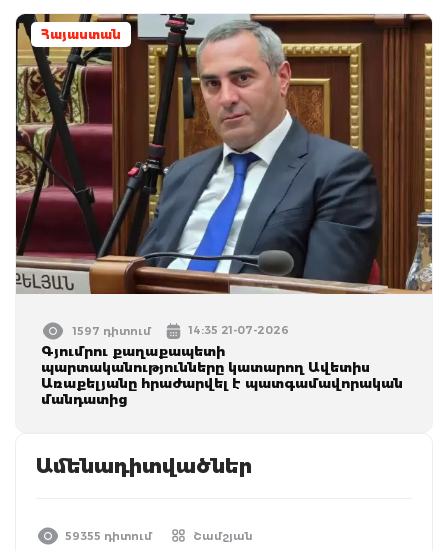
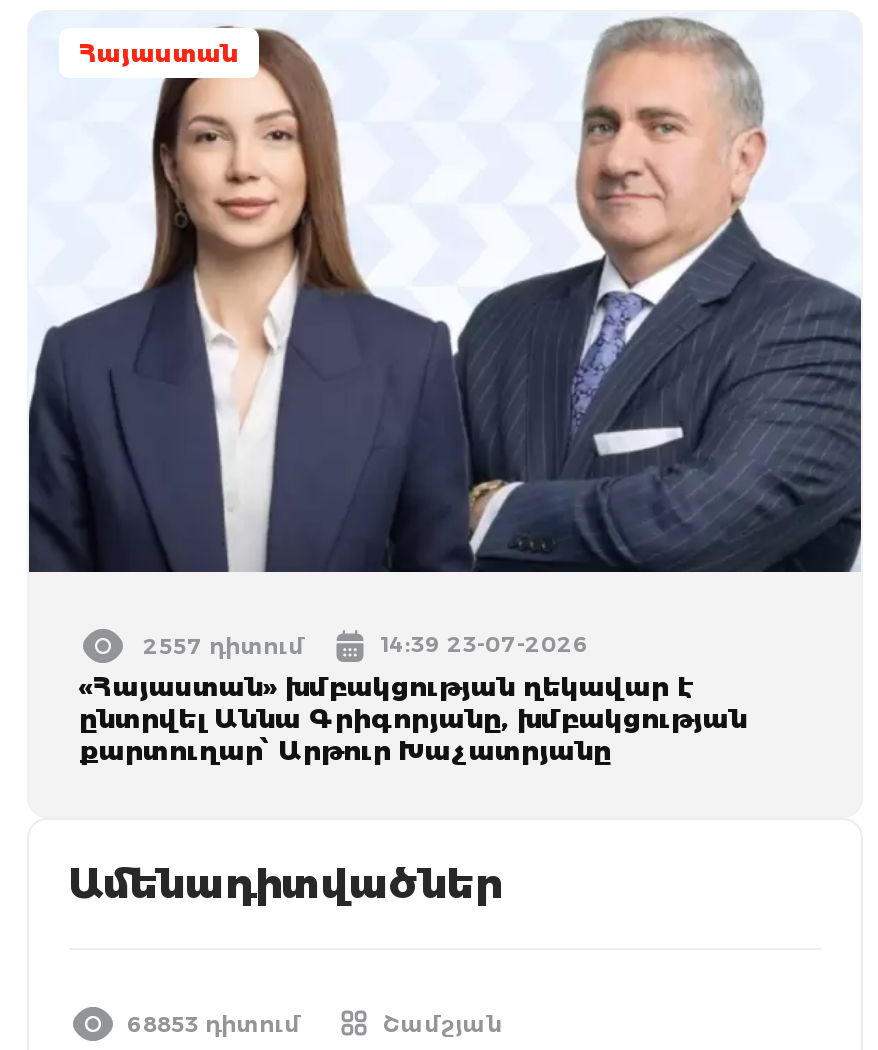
[15,13,433,407] [image] | 1597 դիտում | 14:35 21-07-2026 | Գյումրու քաղաքապետի | պարտականությունները կատարող Ավետիս | Առաքելյանը հրաժարվել է պատգամավորական | մանդատից -> [27,12,861,765] [image] | 2557 դիտում | 14:39 23-07-2026 | «Հայաստան» խմբակցության ղեկավար է | ընտրվել Աննա Գրիգորյանը, խմբակցության | քարտուղար՝ Արթուր Խաչատրյանը
[65,529,152,543] 59355 դիտում -> [127,1009,301,1037] 68853 դիտում

